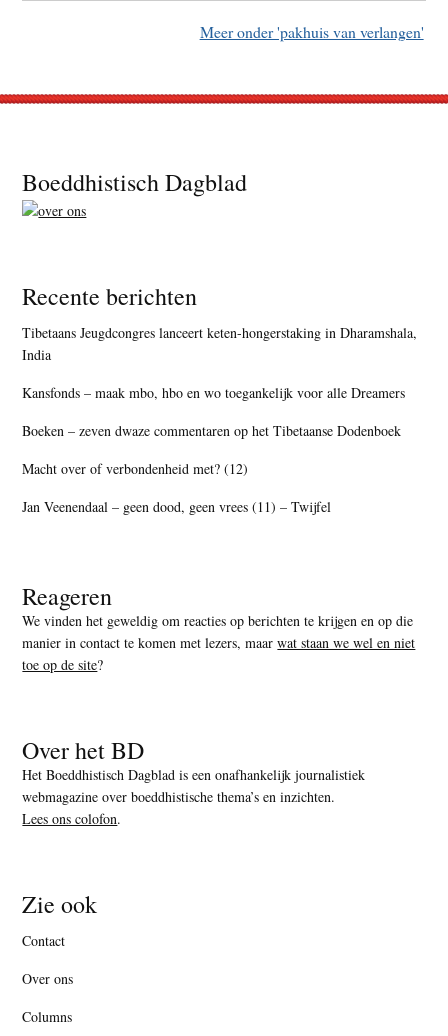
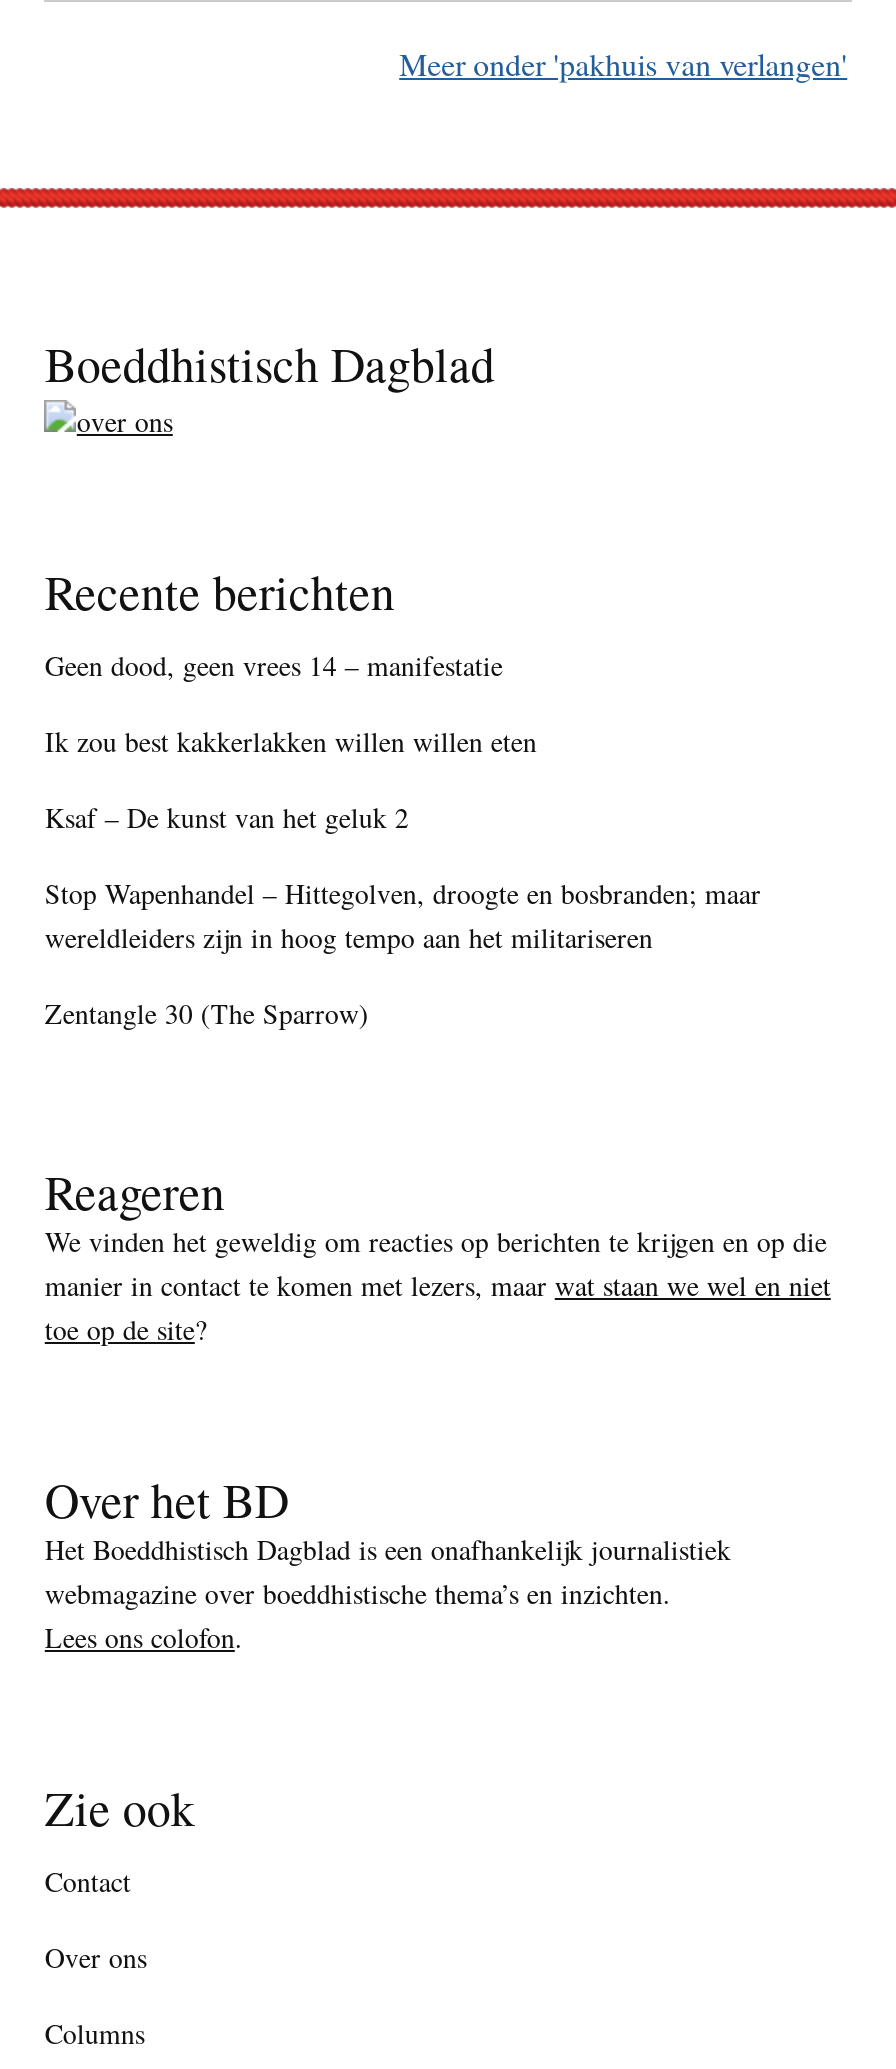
[22,323,417,364] Tibetaans Jeugdcongres lanceert keten-hongerstaking in Dharamshala, | India -> [45,646,503,684] Geen dood, geen vrees 14 – manifestatie
[22,383,405,402] Kansfonds – maak mbo, hbo en wo toegankelijk voor alle Dreamers -> [45,722,537,760] Ik zou best kakkerlakken willen willen eten
[22,421,401,440] Boeken – zeven dwaze commentaren op het Tibetaanse Dodenboek -> [45,798,409,836] Ksaf – De kunst van het geluk 2
[22,459,248,478] Macht over of verbondenheid met? (12) -> [45,874,761,956] Stop Wapenhandel – Hittegolven, droogte en bosbranden; maar | wereldleiders zijn in hoog tempo aan het militariseren
[22,497,331,516] Jan Veenendaal – geen dood, geen vrees (11) – Twijfel -> [45,994,369,1032] Zentangle 30 (The Sparrow)

